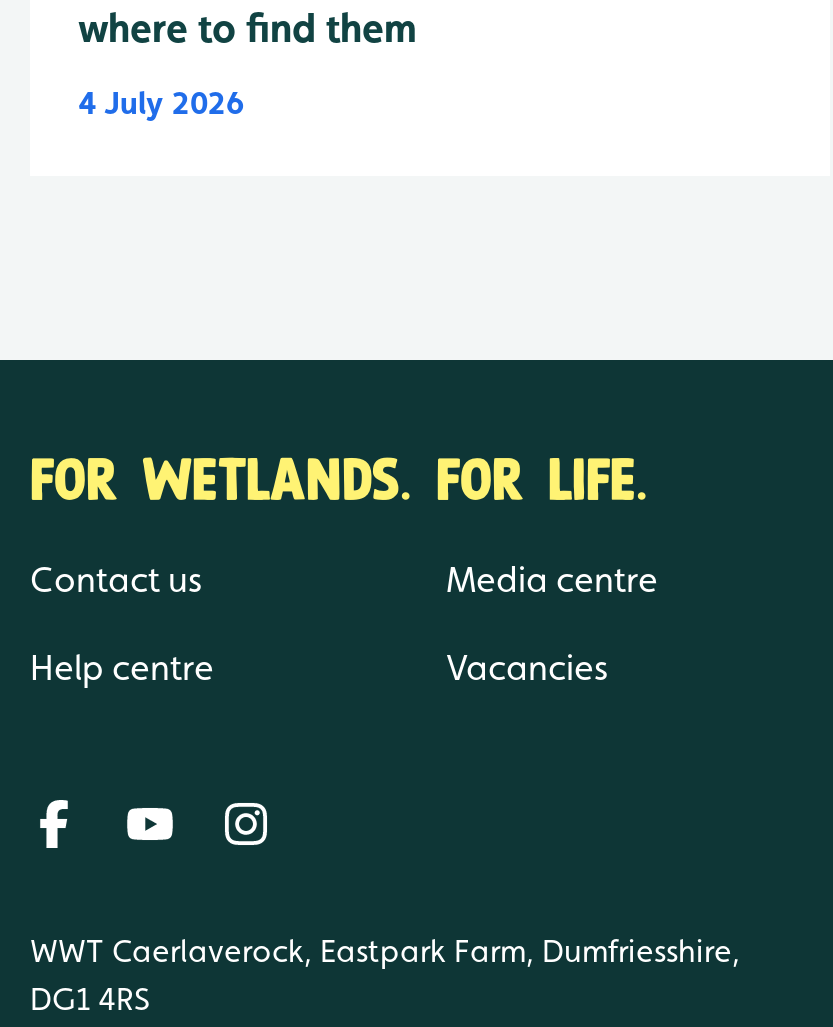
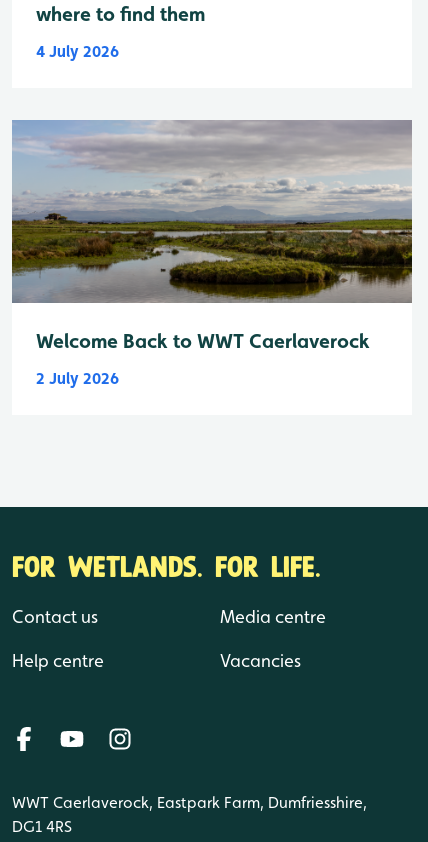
none -> [11,119,413,388] [image] | Welcome Back to WWT Caerlaverock | 2 July 2026

